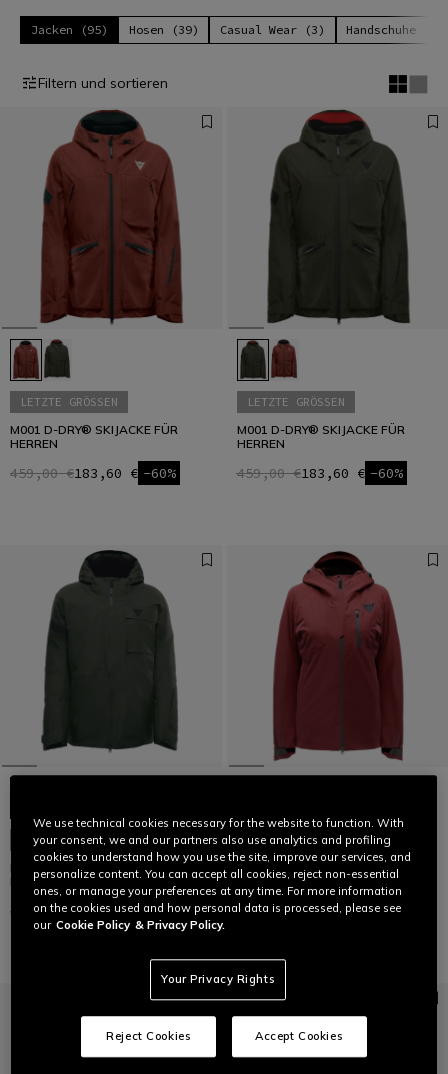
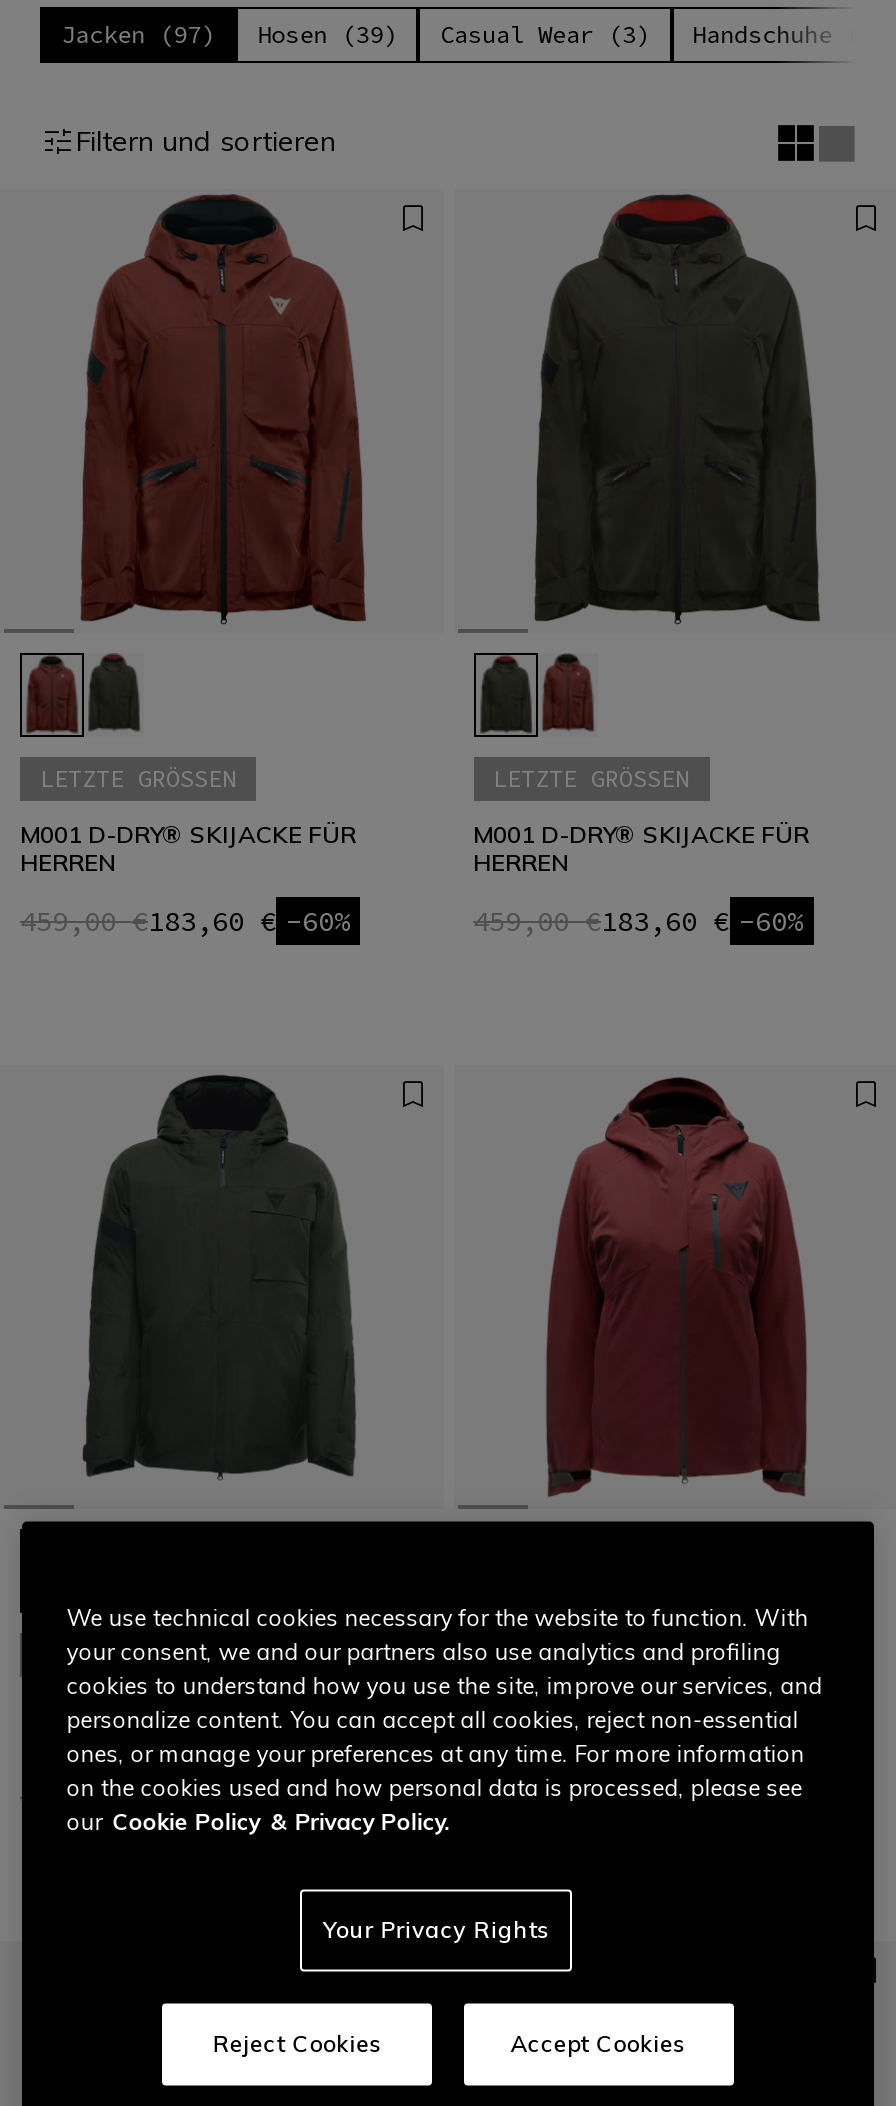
[31,22,108,37] Jacken (95) -> [61,19,215,49] Jacken (97)

